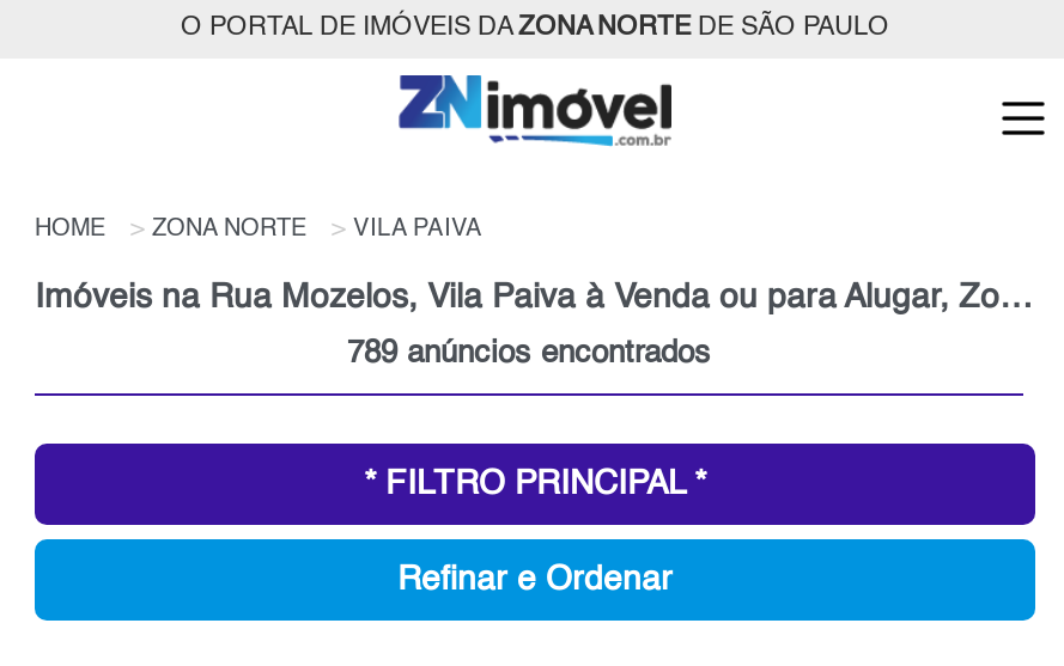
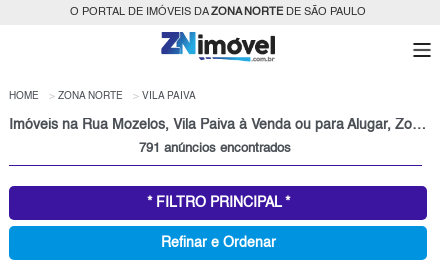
[347,340,711,371] 789 anúncios encontrados -> [139,142,291,155] 791 anúncios encontrados

